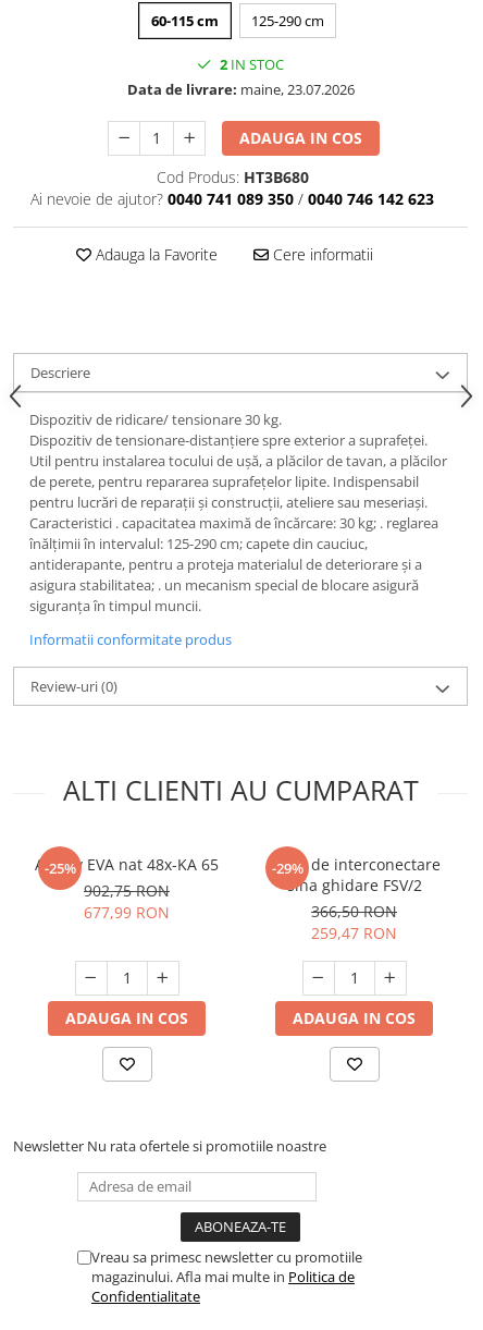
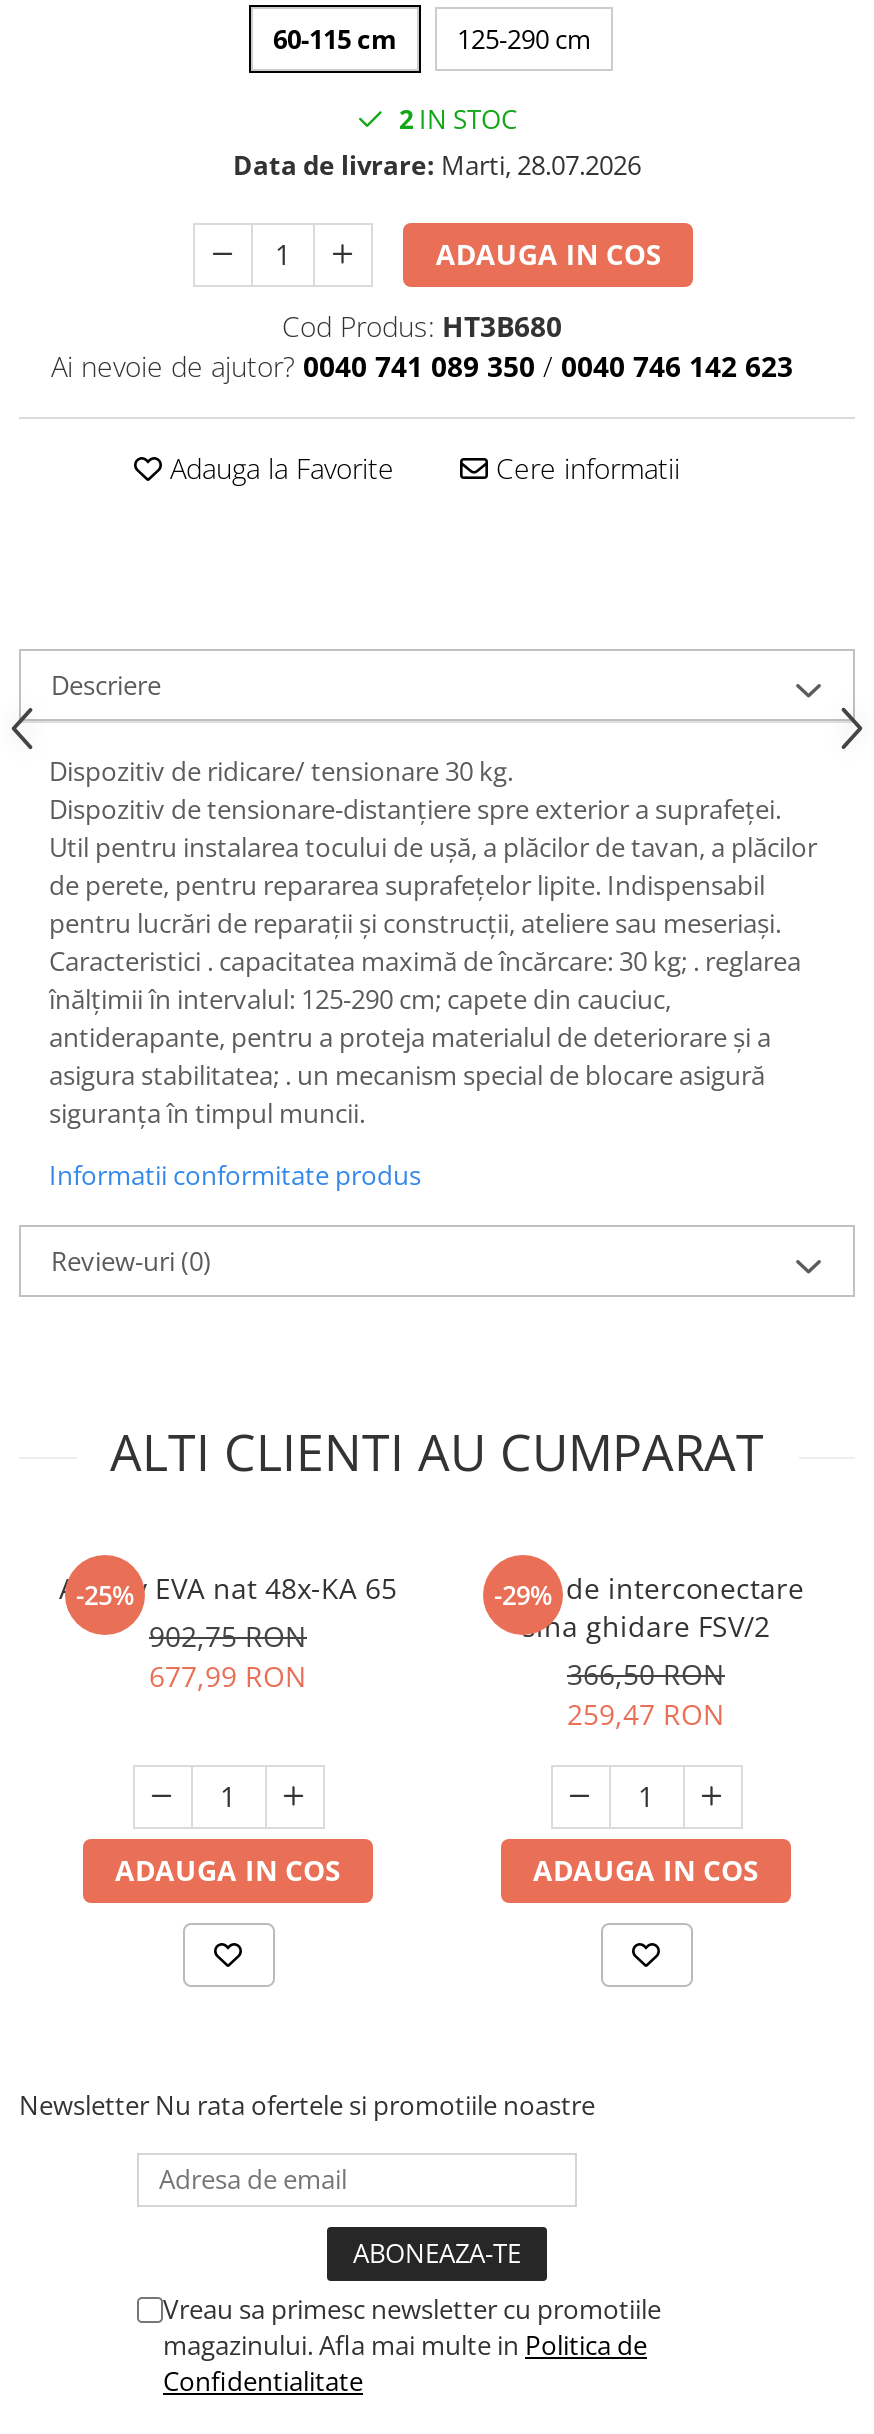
[127,79,354,99] Data de livrare: maine, 23.07.2026 -> [233,146,641,182] Data de livrare: Marti, 28.07.2026

